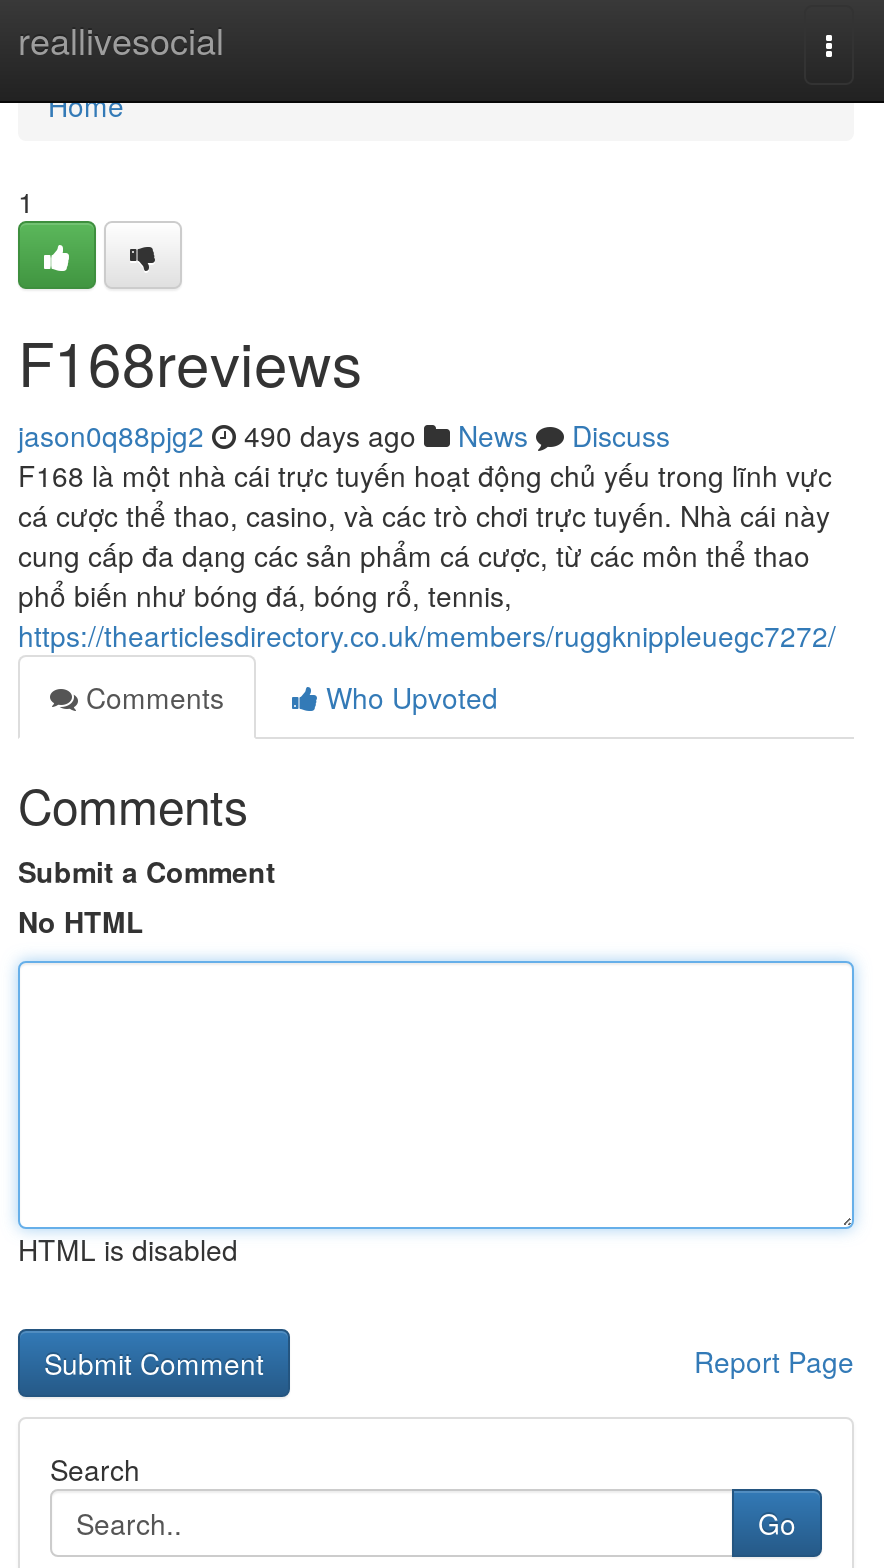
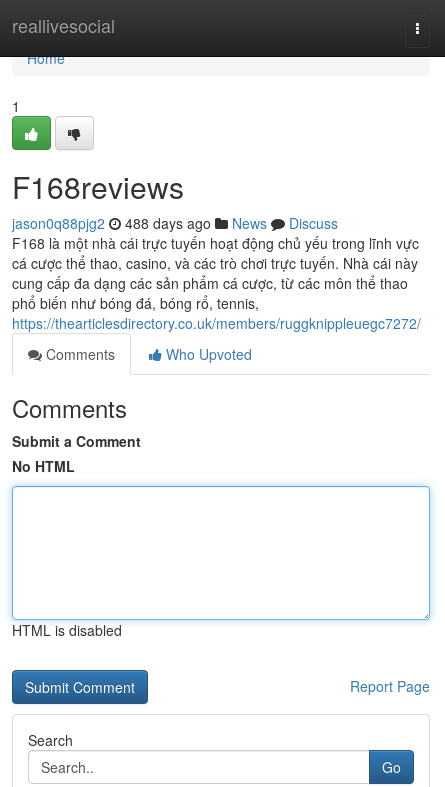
[18,415,670,455] jason0q88pjg2 490 days ago News Discuss -> [12,213,338,233] jason0q88pjg2 488 days ago News Discuss

